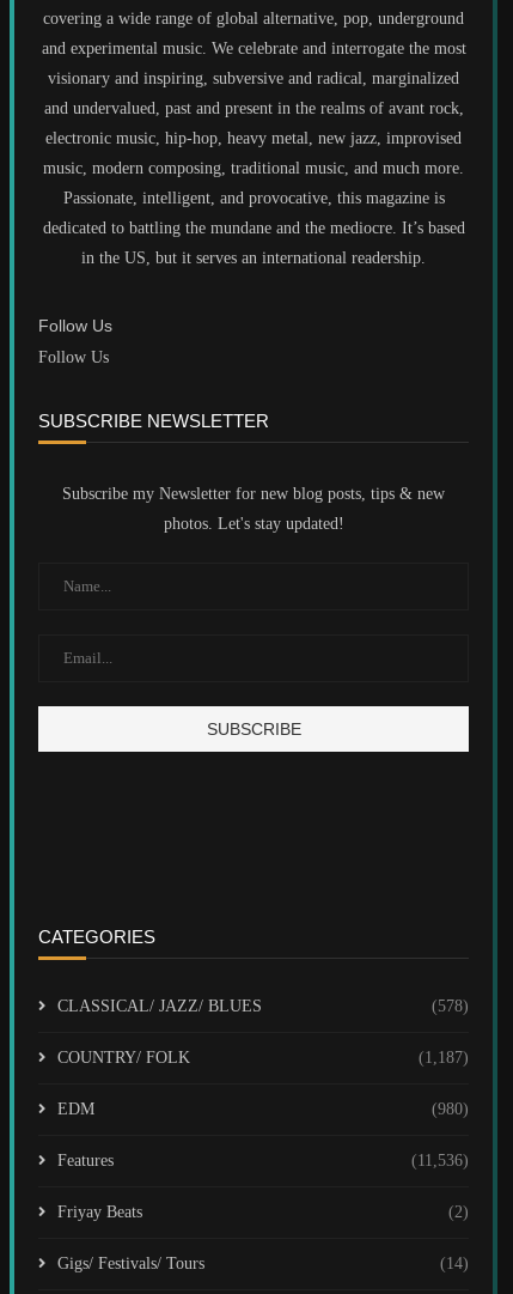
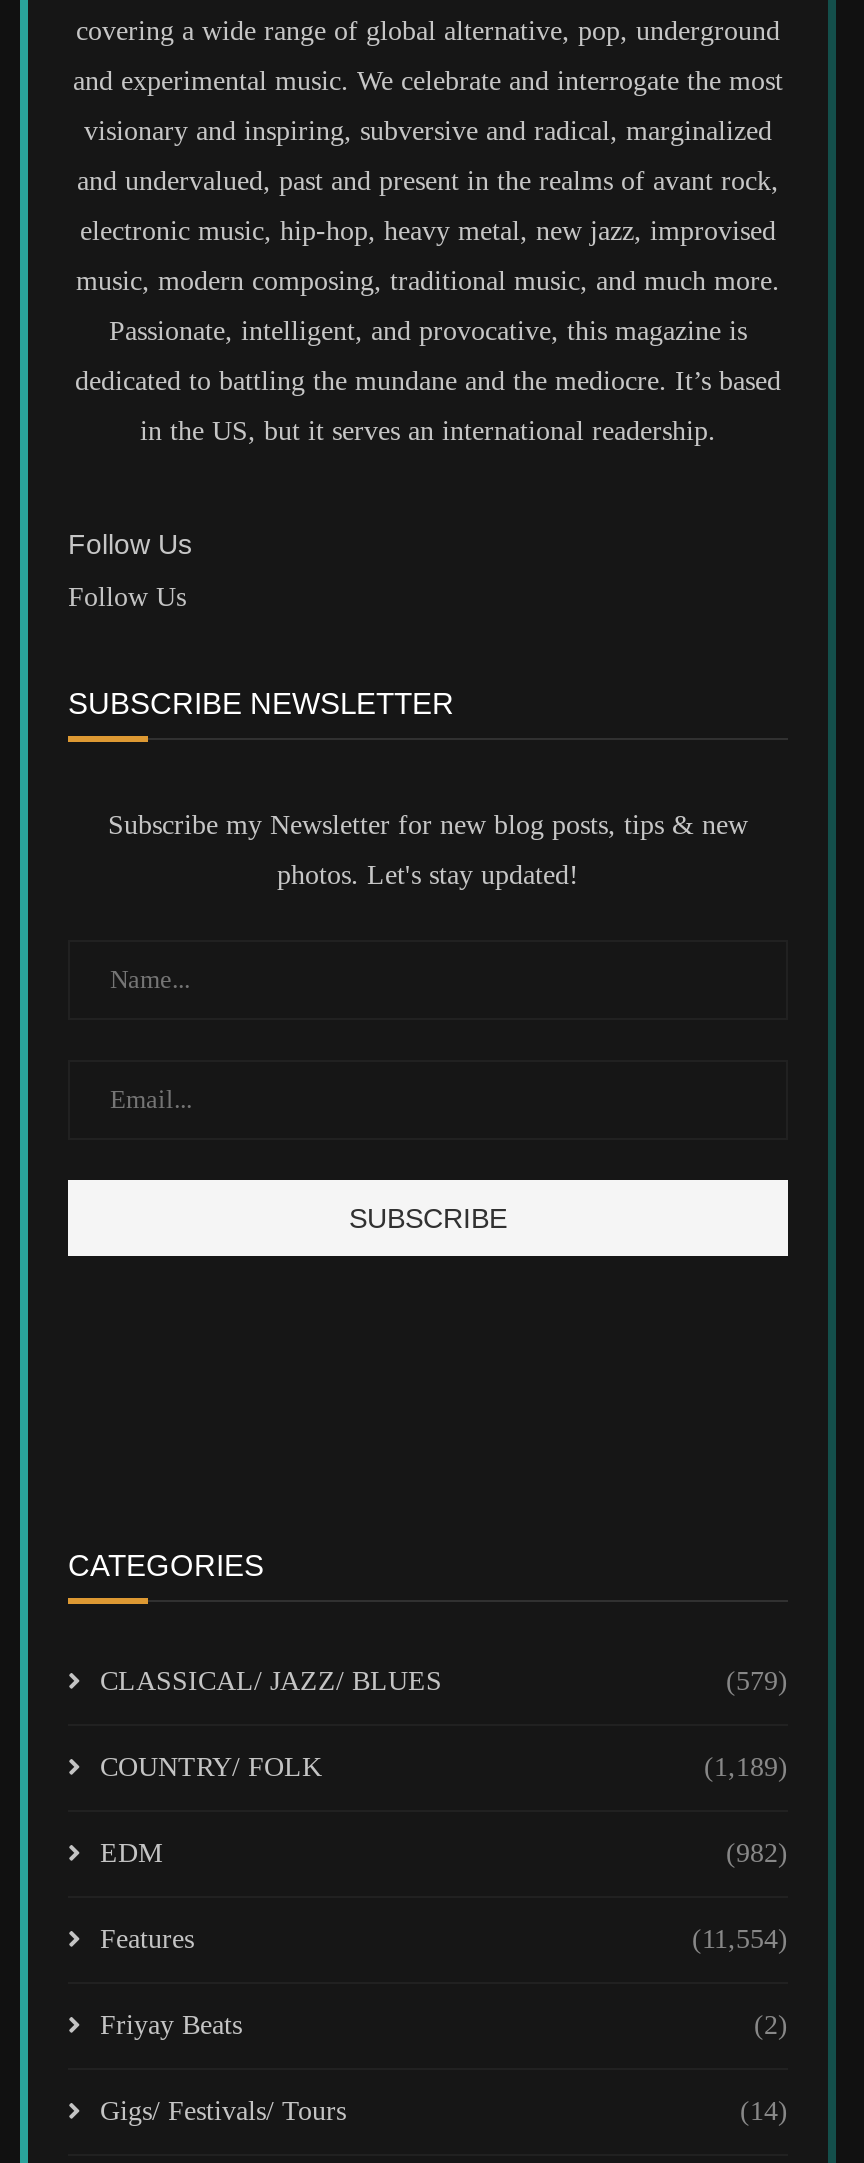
[432,997,469,1015] (578) -> [726,1666,788,1696] (579)
[419,1049,469,1067] (1,187) -> [704,1752,788,1782] (1,189)
[432,1100,469,1118] (980) -> [726,1838,788,1868] (982)
[411,1152,469,1170] (11,536) -> [692,1924,788,1954] (11,554)

